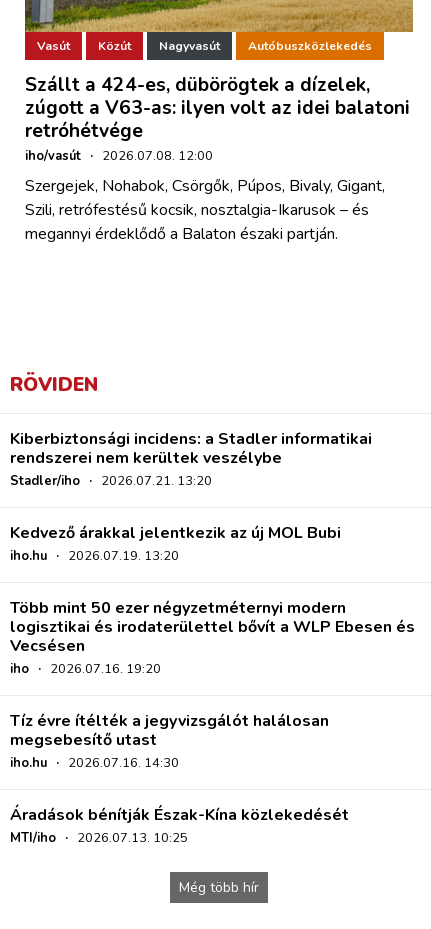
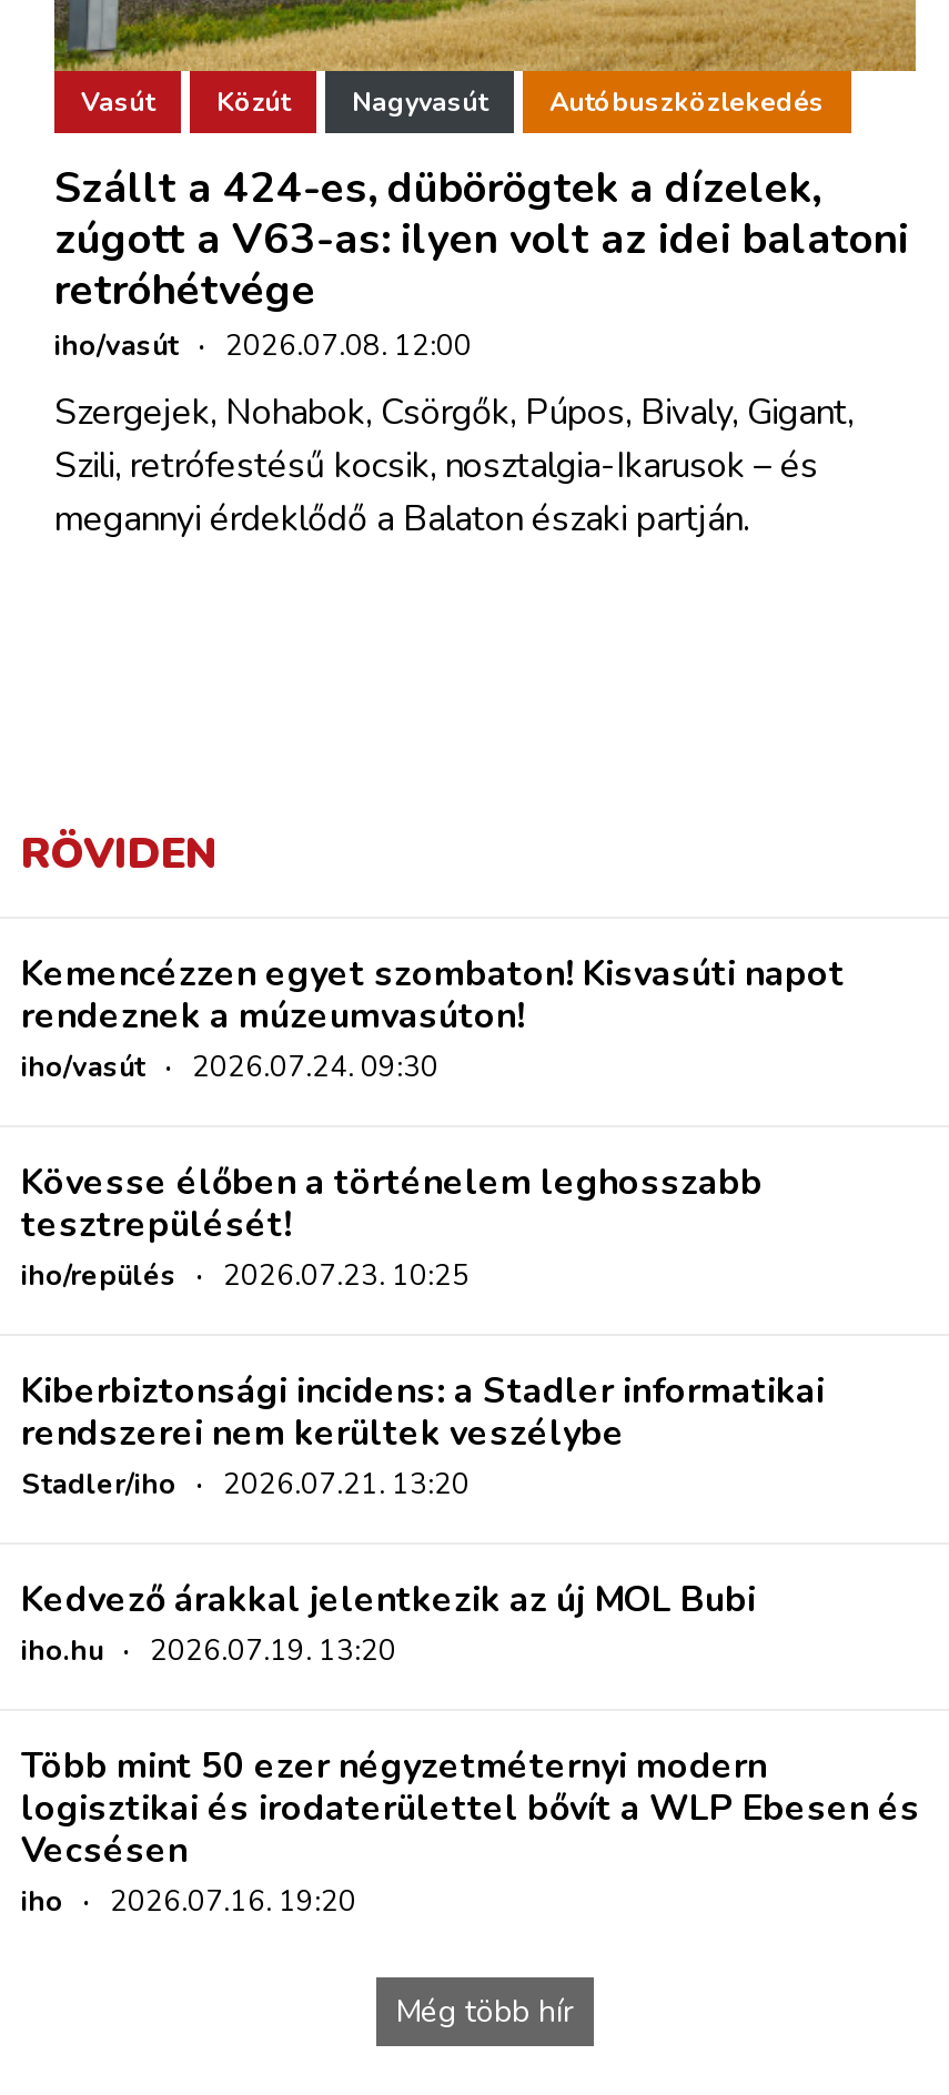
none -> [21,951,845,1297] Kemencézzen egyet szombaton! Kisvasúti napot | rendeznek a múzeumvasúton! | iho/vasút · 2026.07.24. 09:30 | Kövesse élőben a történelem leghosszabb | tesztrepülését! | iho/repülés · 2026.07.23. 10:25
moved [10,428,415,678] -> [21,1368,920,1923]: Kiberbiztonsági incidens: a Stadler informatikai | rendszerei nem kerültek veszélybe | Stadler/iho · 2026.07.21. 13:20 | ... | Vecsésen | iho · 2026.07.16. 19:20
[10,710,349,847] Tíz évre ítélték a jegyvizsgálót halálosan | megsebesítő utast | iho.hu · 2026.07.16. 14:30 | Áradások bénítják Észak-Kína közlekedését | MTI/iho · 2026.07.13. 10:25 -> none

